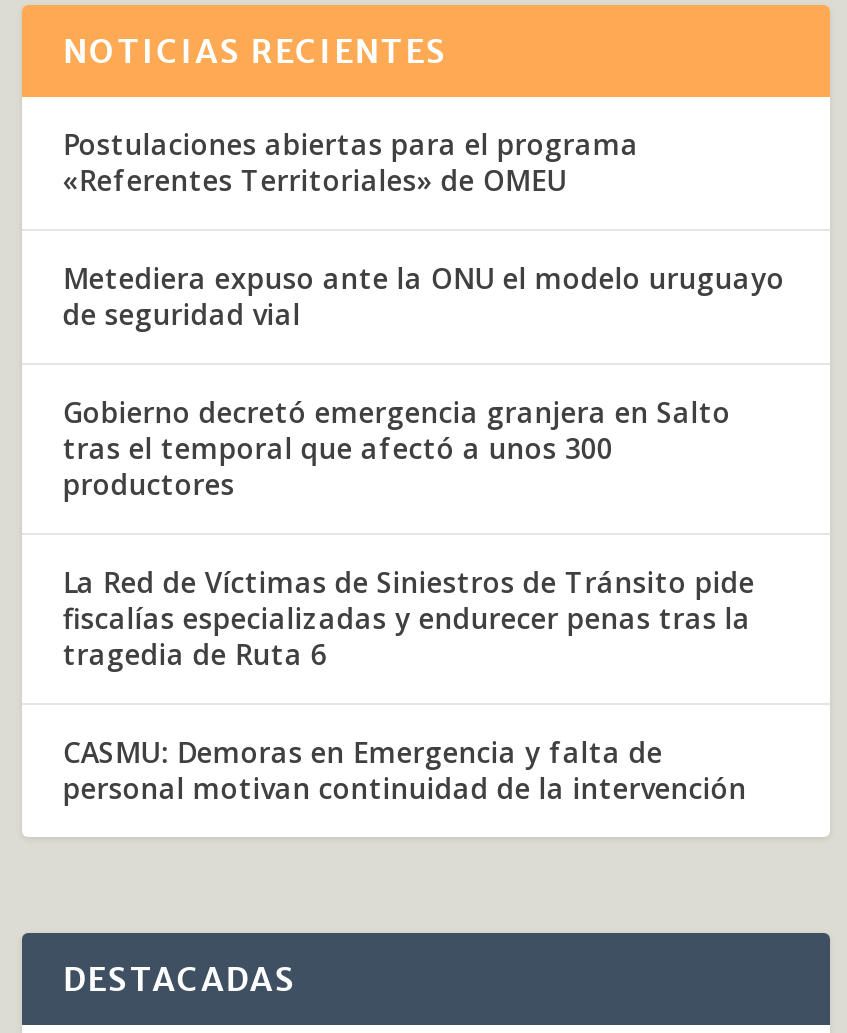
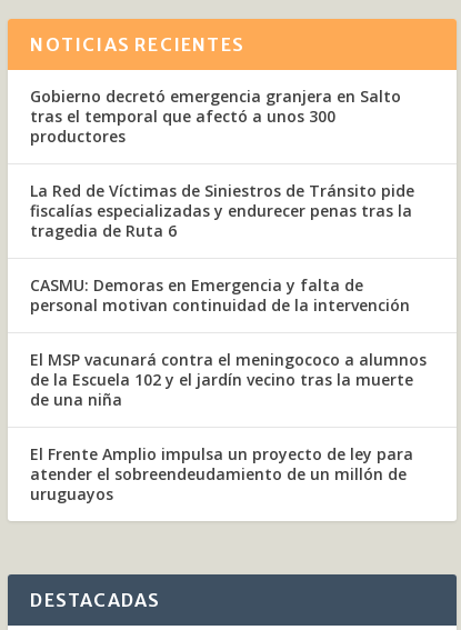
[63,125,785,333] Postulaciones abiertas para el programa | «Referentes Territoriales» de OMEU | Metediera expuso ante la ONU el modelo uruguayo | de seguridad vial -> none
moved [63,393,763,807] -> [30,86,419,316]: Gobierno decretó emergencia granjera en Salto | tras el temporal que afectó a unos 300 | productores | La Red de Víctimas de Siniestros de Tránsito pide | fiscalías especializadas y endurecer penas tras la | tragedia de Ruta 6 | CASMU: Demoras en Emergencia y falta de | personal motivan continuidad de la intervención
none -> [30,349,427,504] El MSP vacunará contra el meningococo a alumnos | de la Escuela 102 y el jardín vecino tras la muerte | de una niña | El Frente Amplio impulsa un proyecto de ley para | atender el sobreendeudamiento de un millón de | uruguayos

